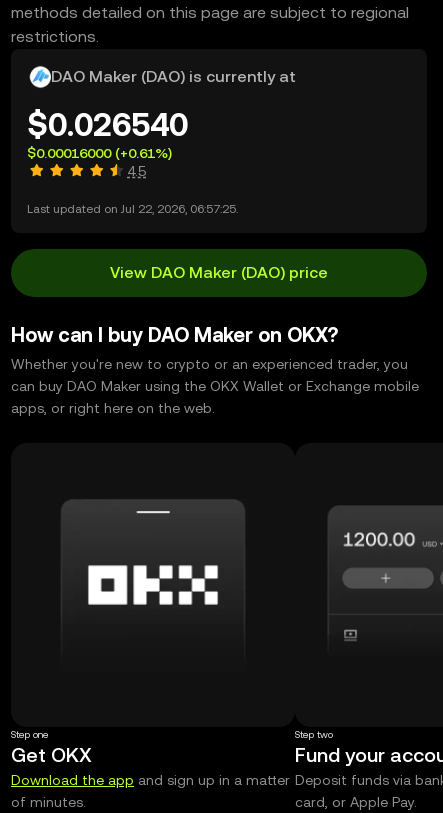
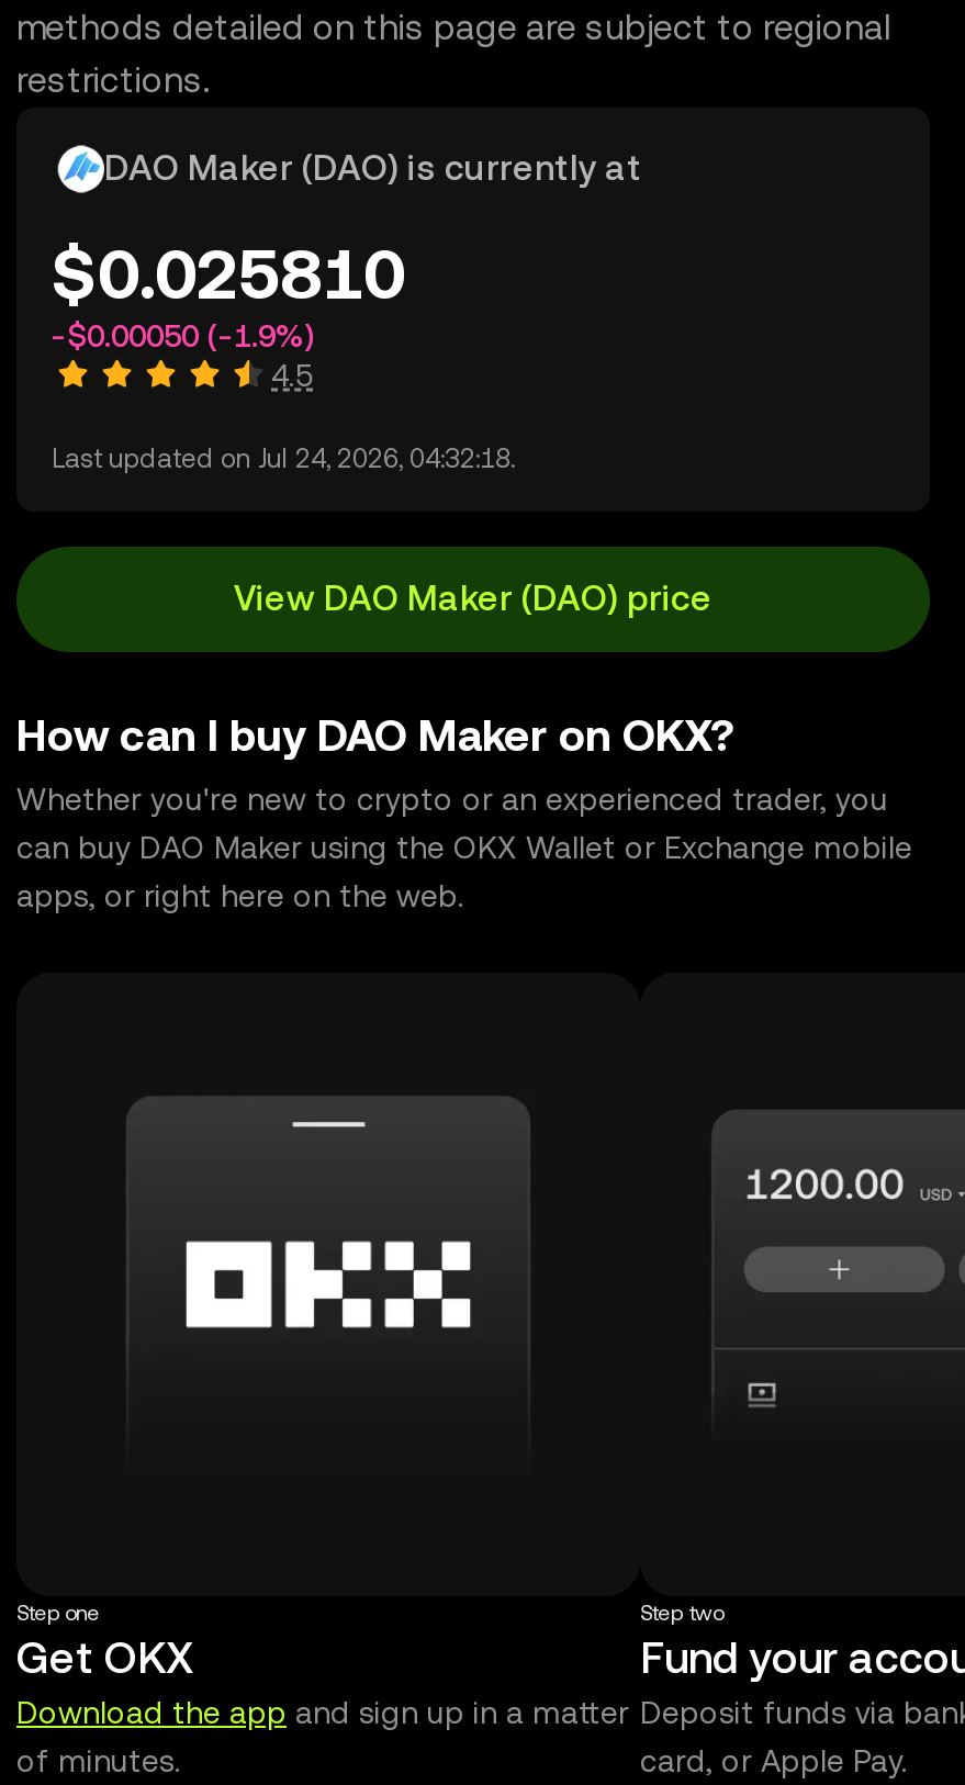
[27,106,188,143] $0.026540 -> [52,233,405,314] $0.025810
[27,145,172,161] $0.00016000 (+0.61%) -> [52,318,313,353] -$0.00050 (-1.9%)
[27,202,238,216] Last updated on Jul 22, 2026, 06:57:25. -> [52,444,515,474] Last updated on Jul 24, 2026, 04:32:18.

